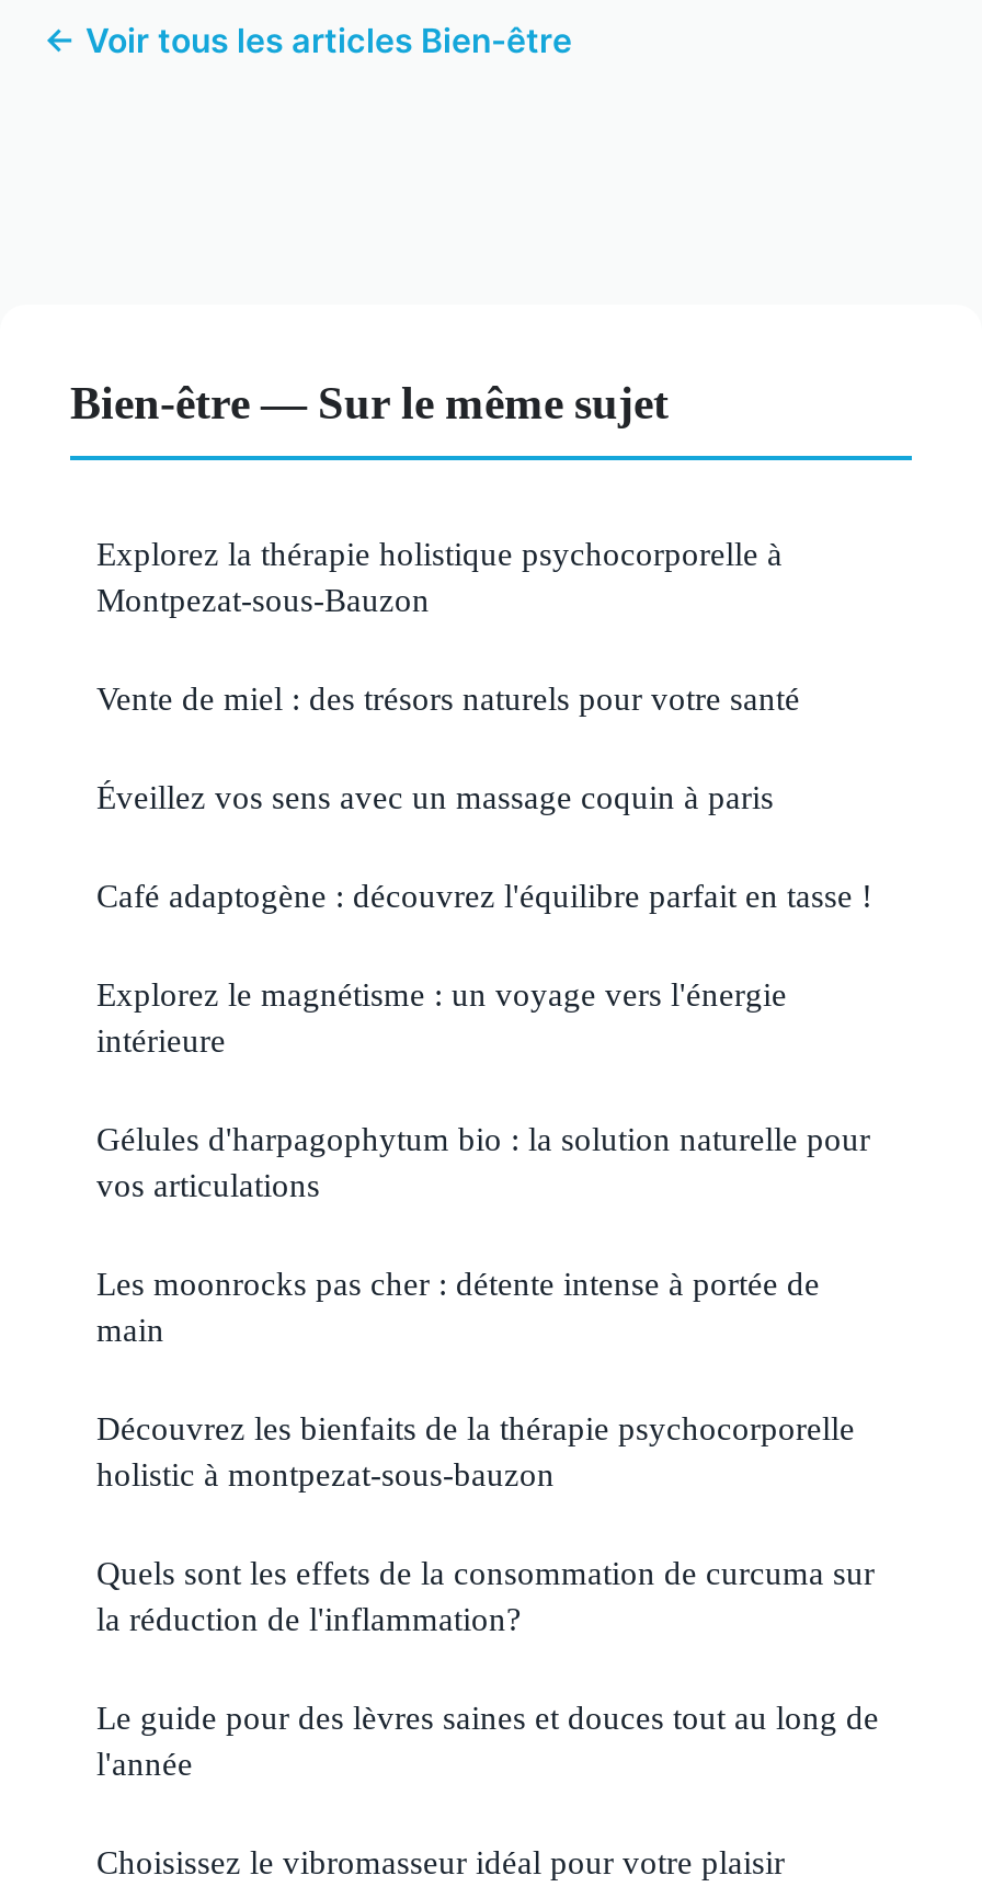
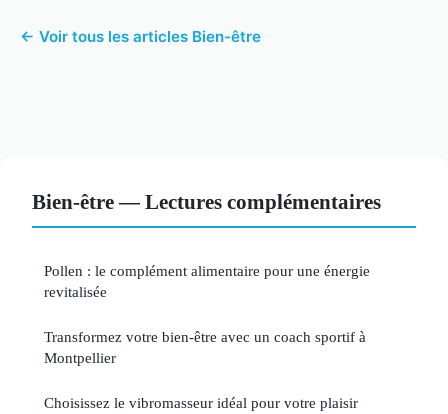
[70,378,879,1783] Bien-être — Sur le même sujet | Explorez la thérapie holistique psychocorporelle à | Montpezat-sous-Bauzon | Vente de miel : des trésors naturels pour votre santé | Éveillez vos sens avec un massage coquin à paris | Café adaptogène : découvrez l'équilibre parfait en tasse ! | Explorez le magnétisme : un voyage vers l'énergie | intérieure | Gélules d'harpagophytum bio : la solution naturelle pour | vos articulations | Les moonrocks pas cher : détente intense à portée de | main | Découvrez les bienfaits de la thérapie psychocorporelle | holistic à montpezat-sous-bauzon | Quels sont les effets de la consommation de curcuma sur | la réduction de l'inflammation? | Le guide pour des lèvres saines et douces tout au long de | l'année -> [32,190,381,366] Bien-être — Lectures complémentaires | Pollen : le complément alimentaire pour une énergie | revitalisée | Transformez votre bien-être avec un coach sportif à | Montpellier

